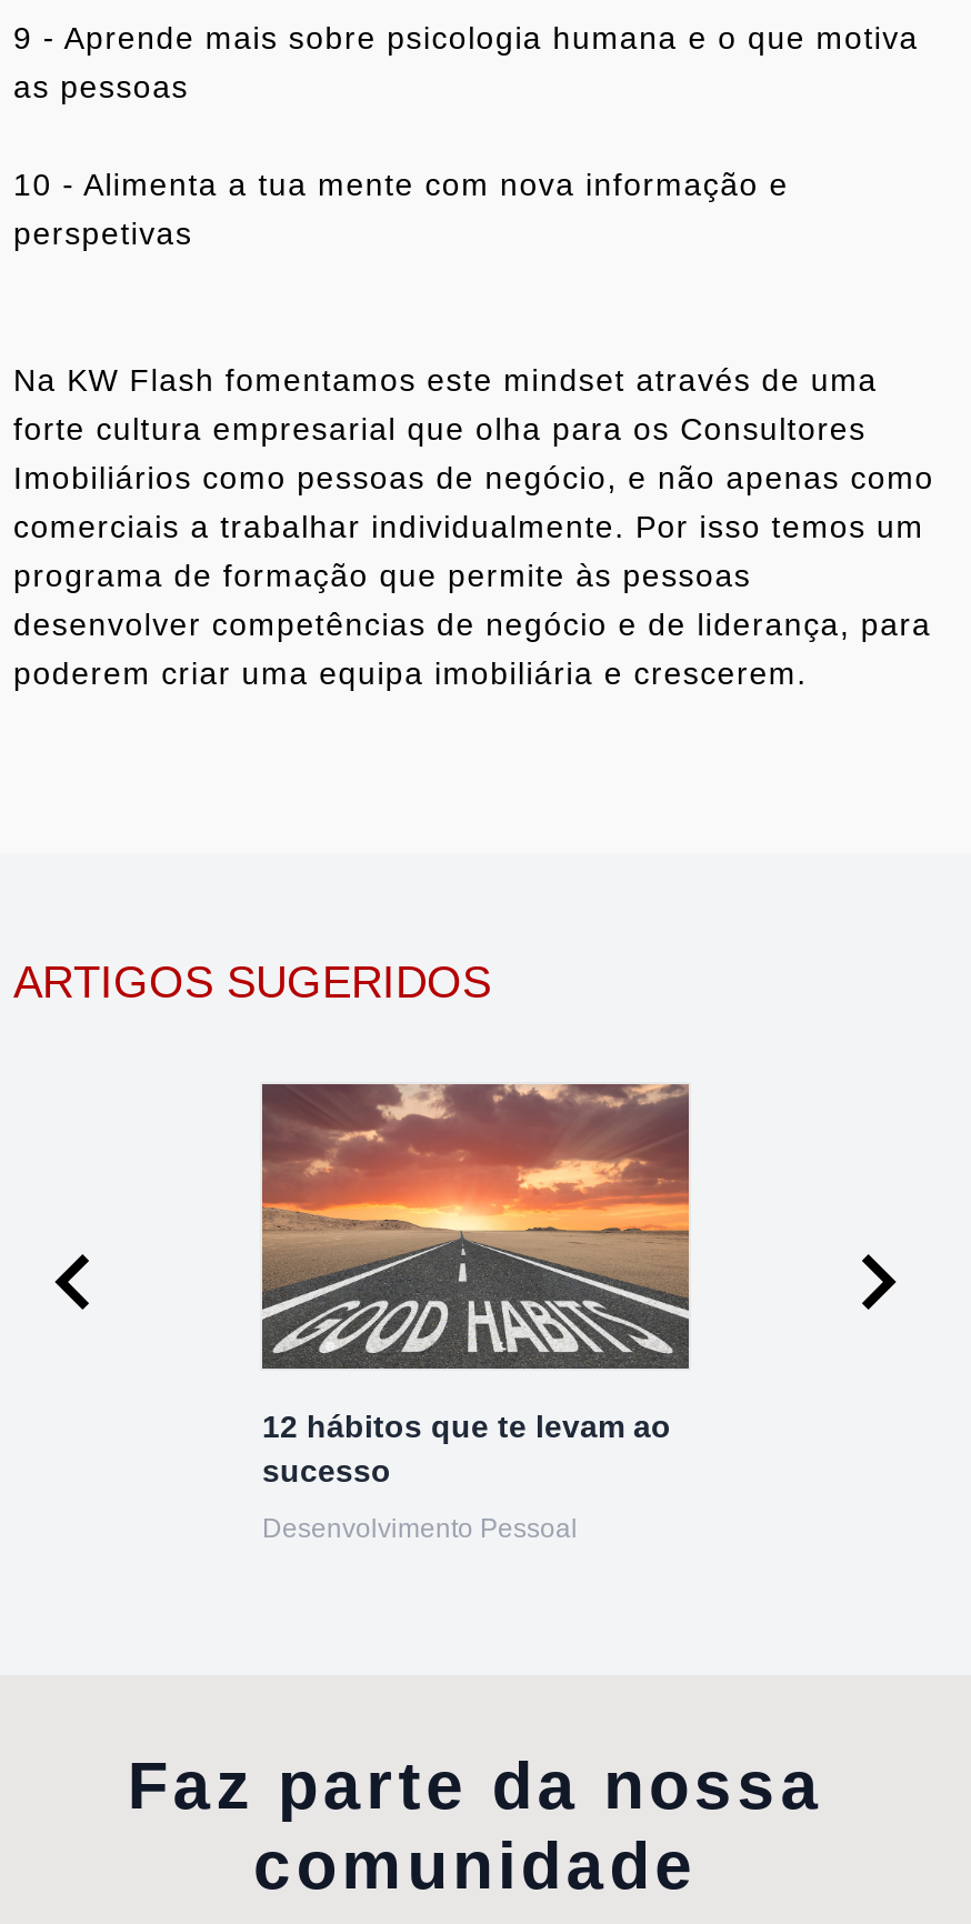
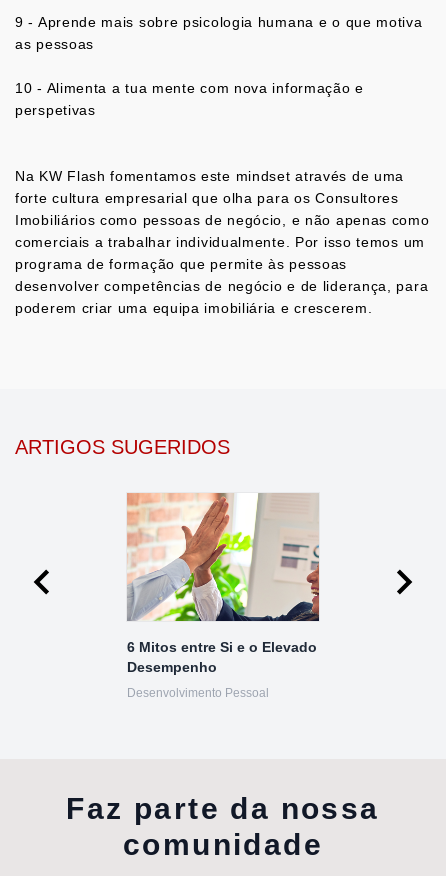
[260,1082,691,1489] [image] | 12 hábitos que te levam ao | sucesso -> [126,492,320,675] [image] | 6 Mitos entre Si e o Elevado | Desempenho

